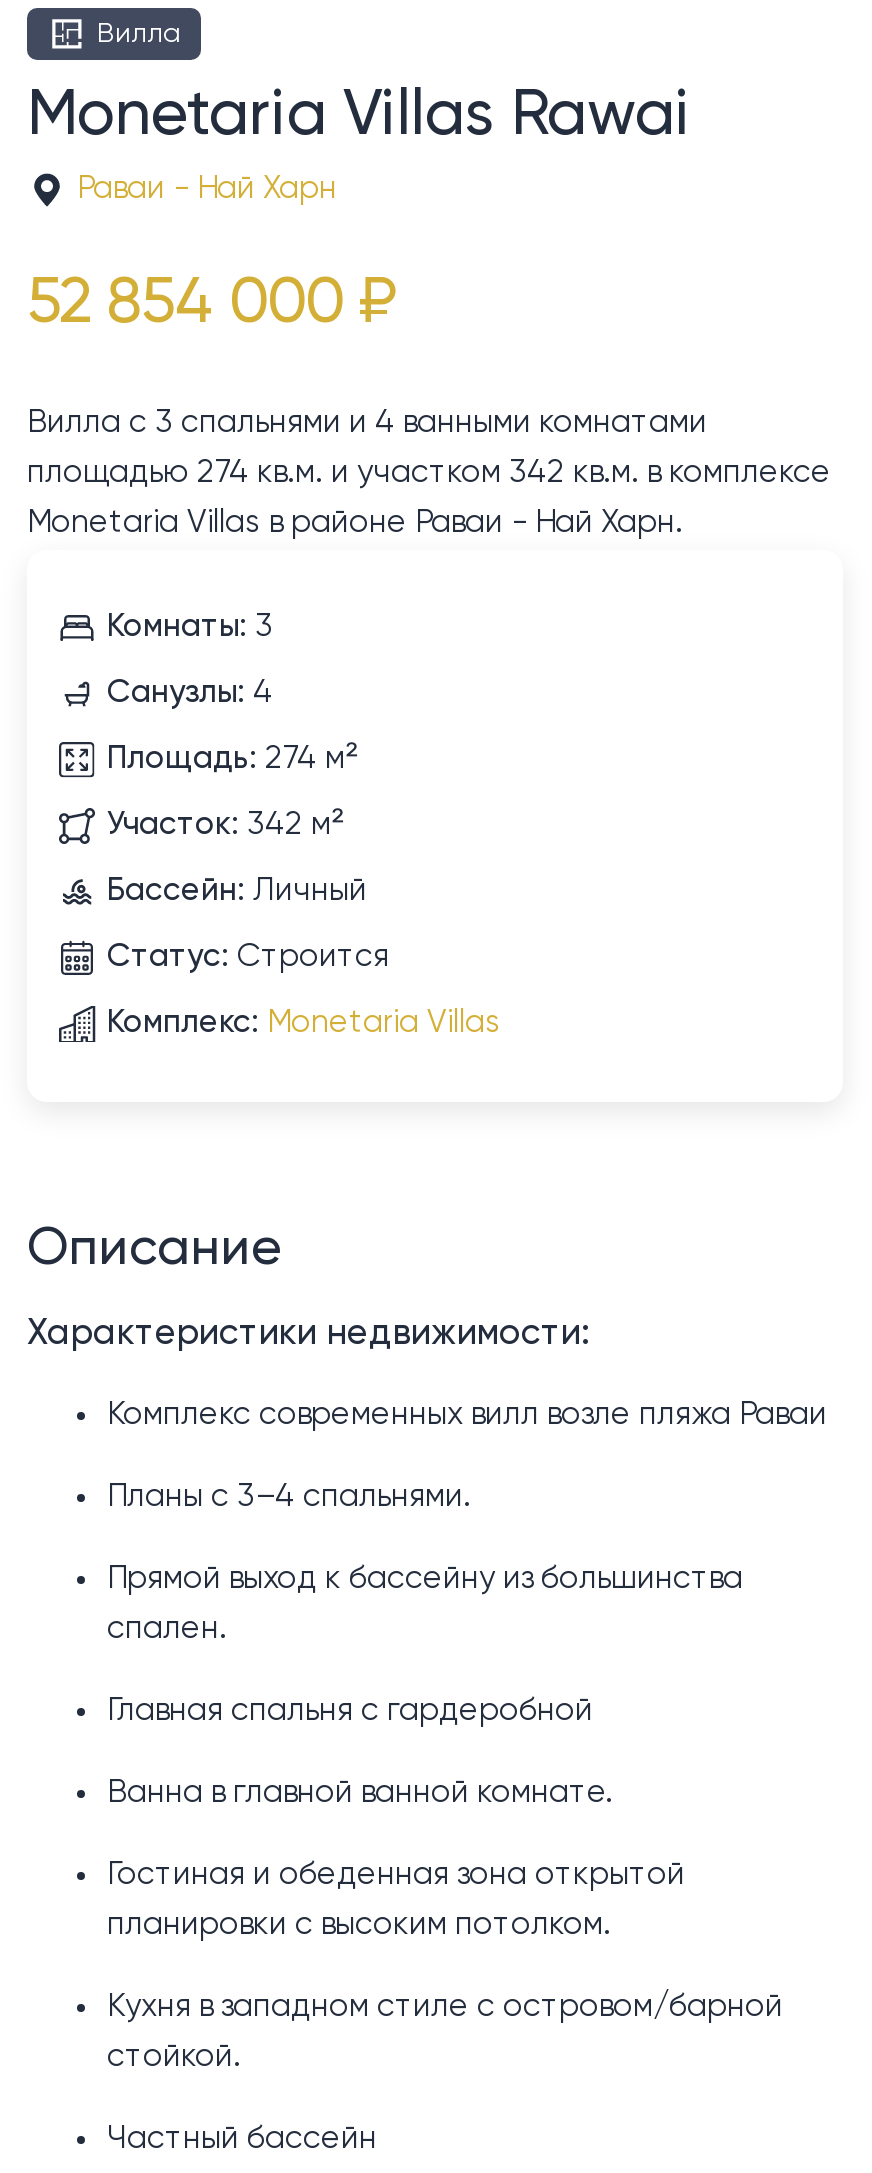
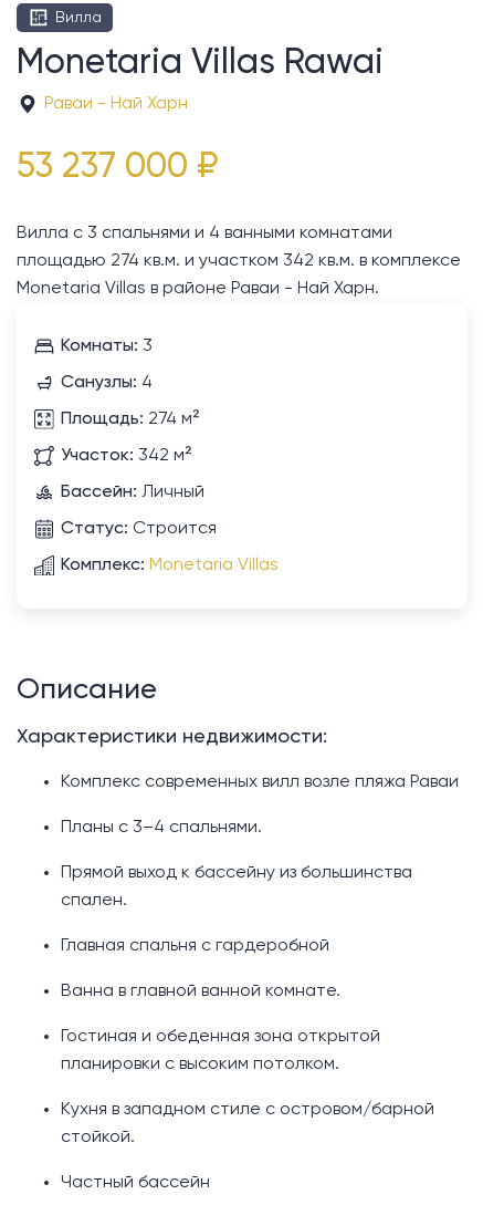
[27,272,397,336] 52 854 000 ₽ -> [17,149,218,185] 53 237 000 ₽

